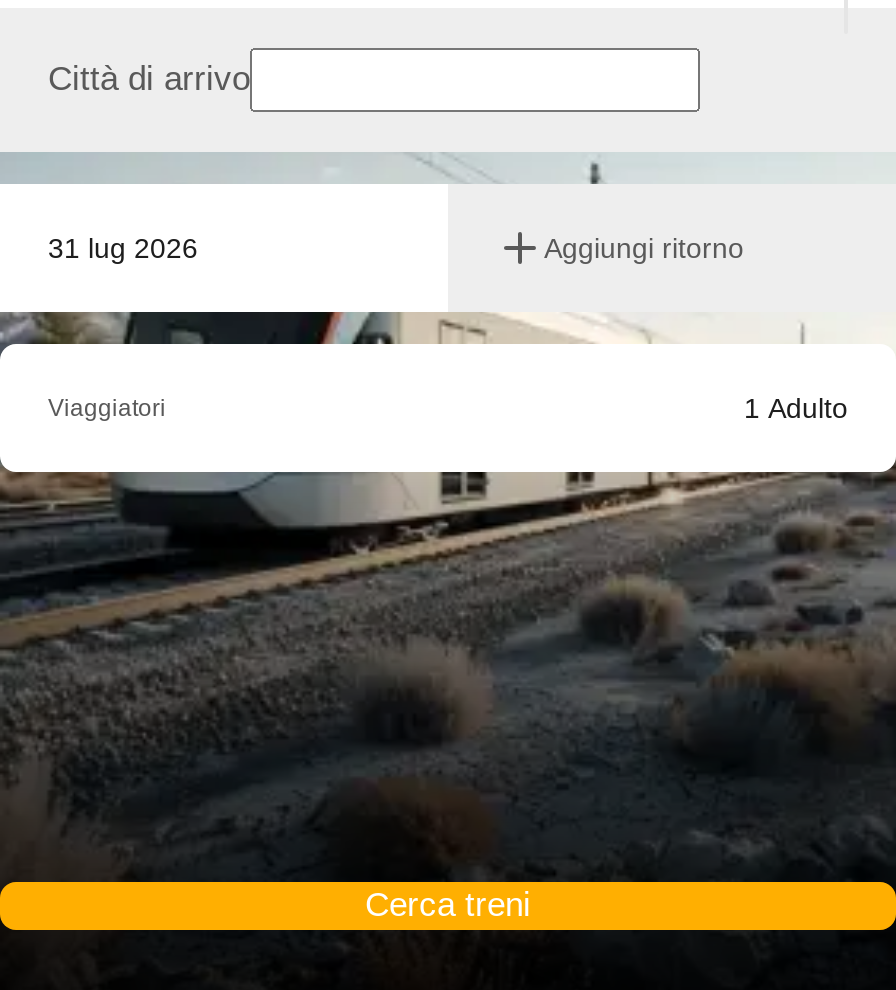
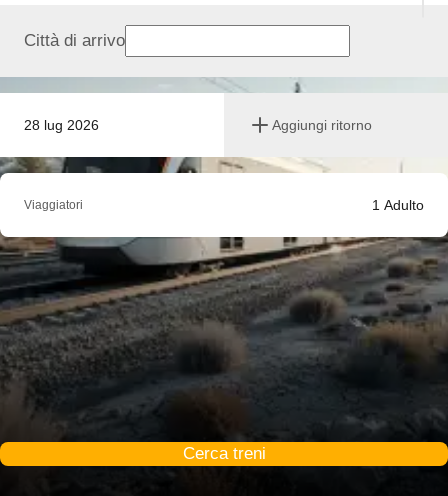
[48,232,198,264] 31 lug 2026 -> [24,117,99,133] 28 lug 2026

